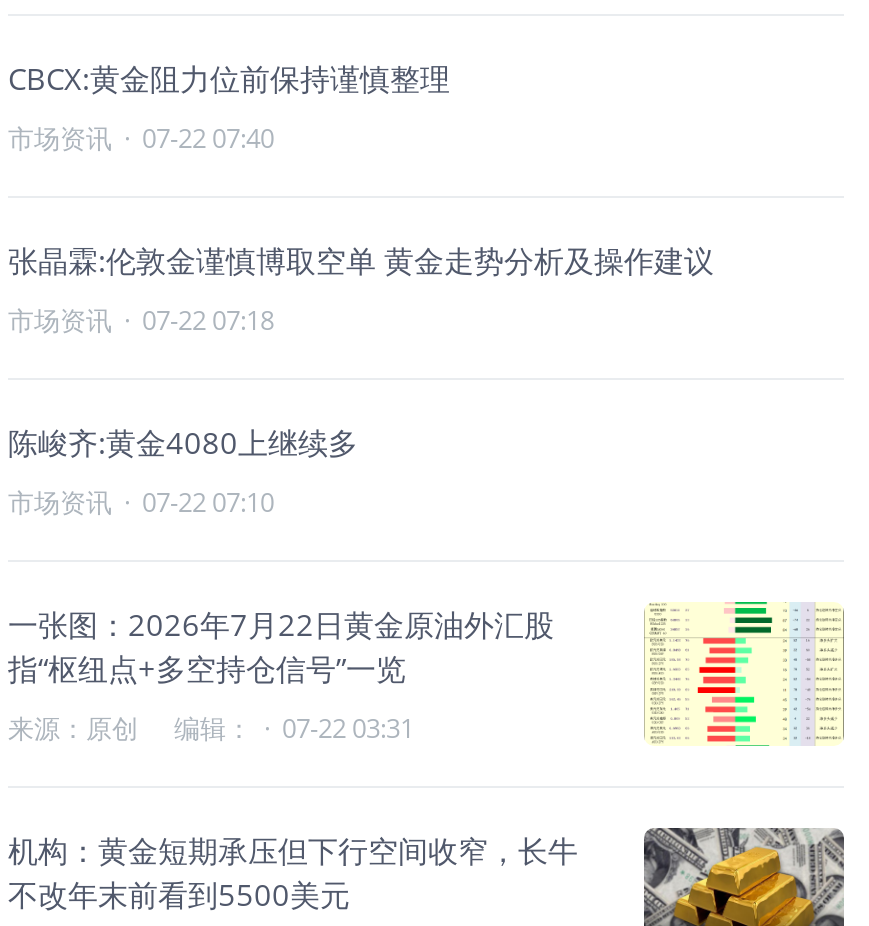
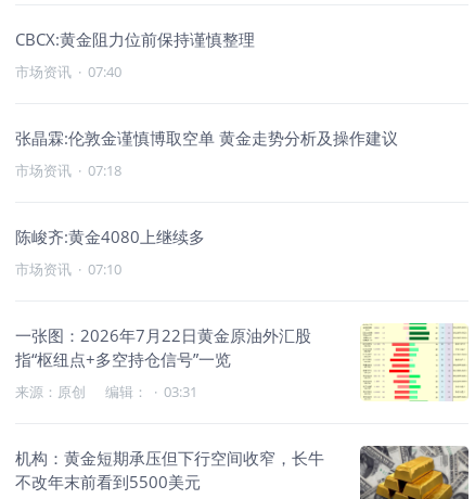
[8,120,274,156] 市场资讯· 07-22 07:40 -> [15,62,121,81] 市场资讯· 07:40
[8,302,274,338] 市场资讯· 07-22 07:18 -> [15,161,121,180] 市场资讯· 07:18
[8,484,274,520] 市场资讯· 07-22 07:10 -> [15,259,121,279] 市场资讯· 07:10
[8,710,414,746] 来源：原创 编辑：· 07-22 03:31 -> [15,382,197,401] 来源：原创 编辑：· 03:31

